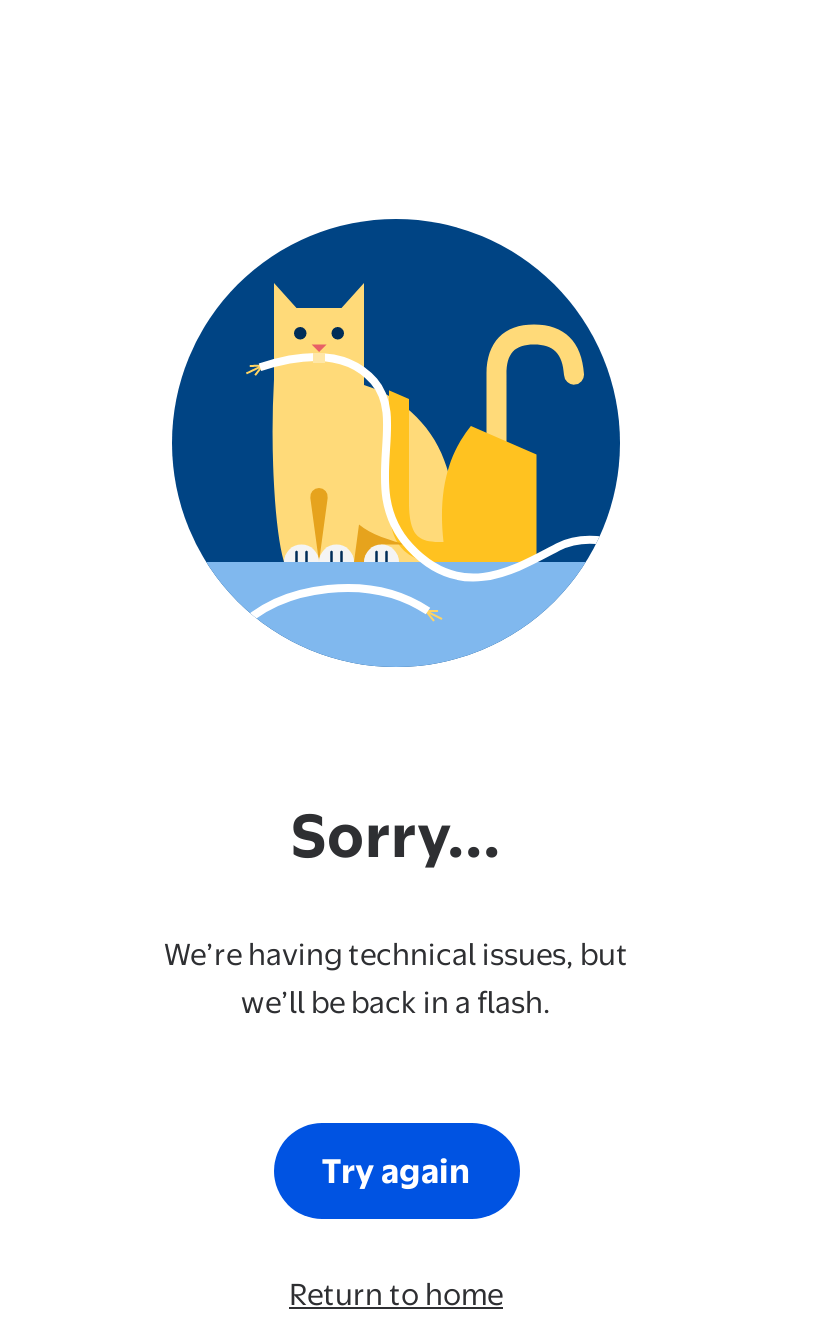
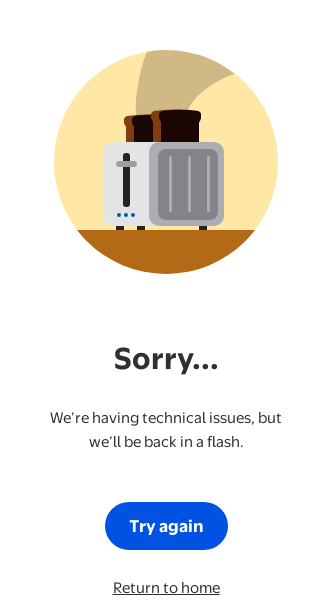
[170,217,622,669] [image] -> [54,50,278,275] [image]

